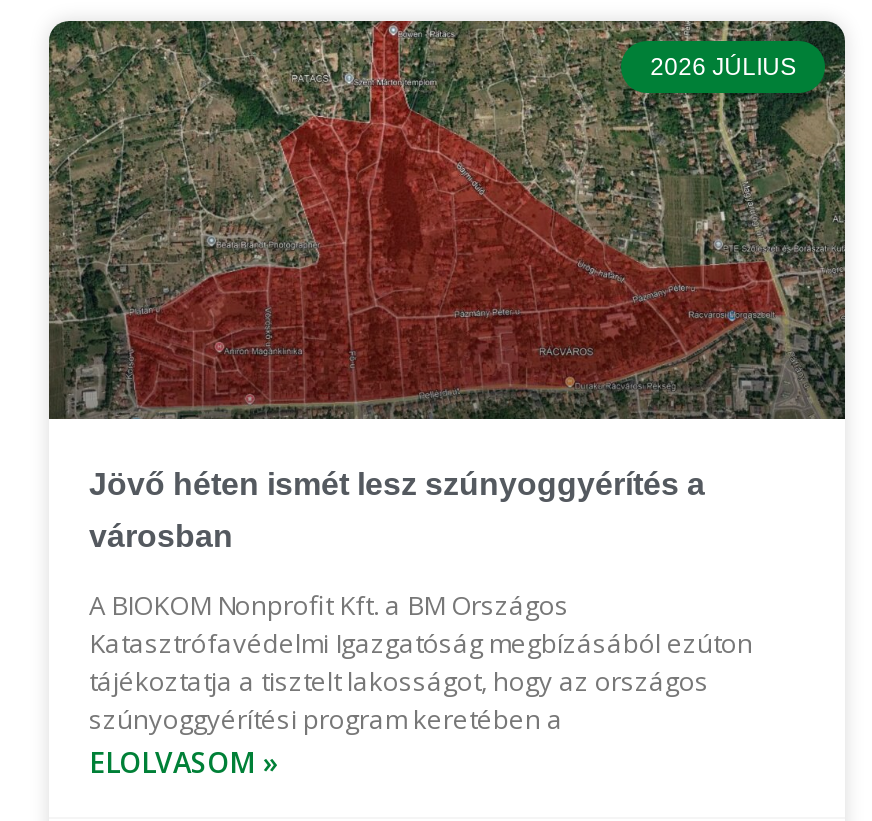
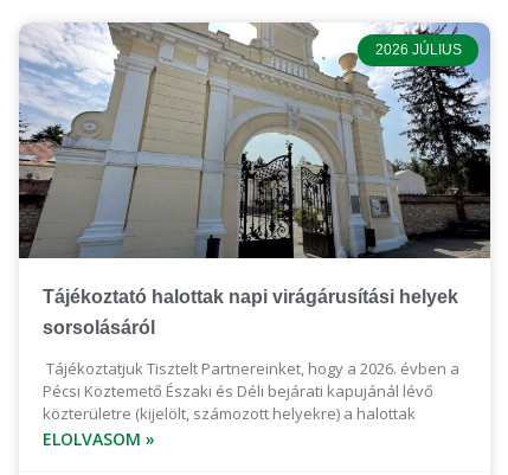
[47,18,847,500] [image] | Jövő héten ismét lesz szúnyoggyérítés a -> [19,23,490,307] [image] | Tájékoztató halottak napi virágárusítási helyek
[89,518,233,552] városban -> [43,318,155,338] sorsolásáról
[89,586,753,736] A BIOKOM Nonprofit Kft. a BM Országos | Katasztrófavédelmi Igazgatóság megbízásából ezúton | tájékoztatja a tisztelt lakosságot, hogy az országos | szúnyoggyérítési program keretében a -> [43,358,459,424] Tájékoztatjuk Tisztelt Partnereinket, hogy a 2026. évben a | Pécsi Köztemető Északi és Déli bejárati kapujánál lévő | közterületre (kijelölt, számozott helyekre) a halottak

